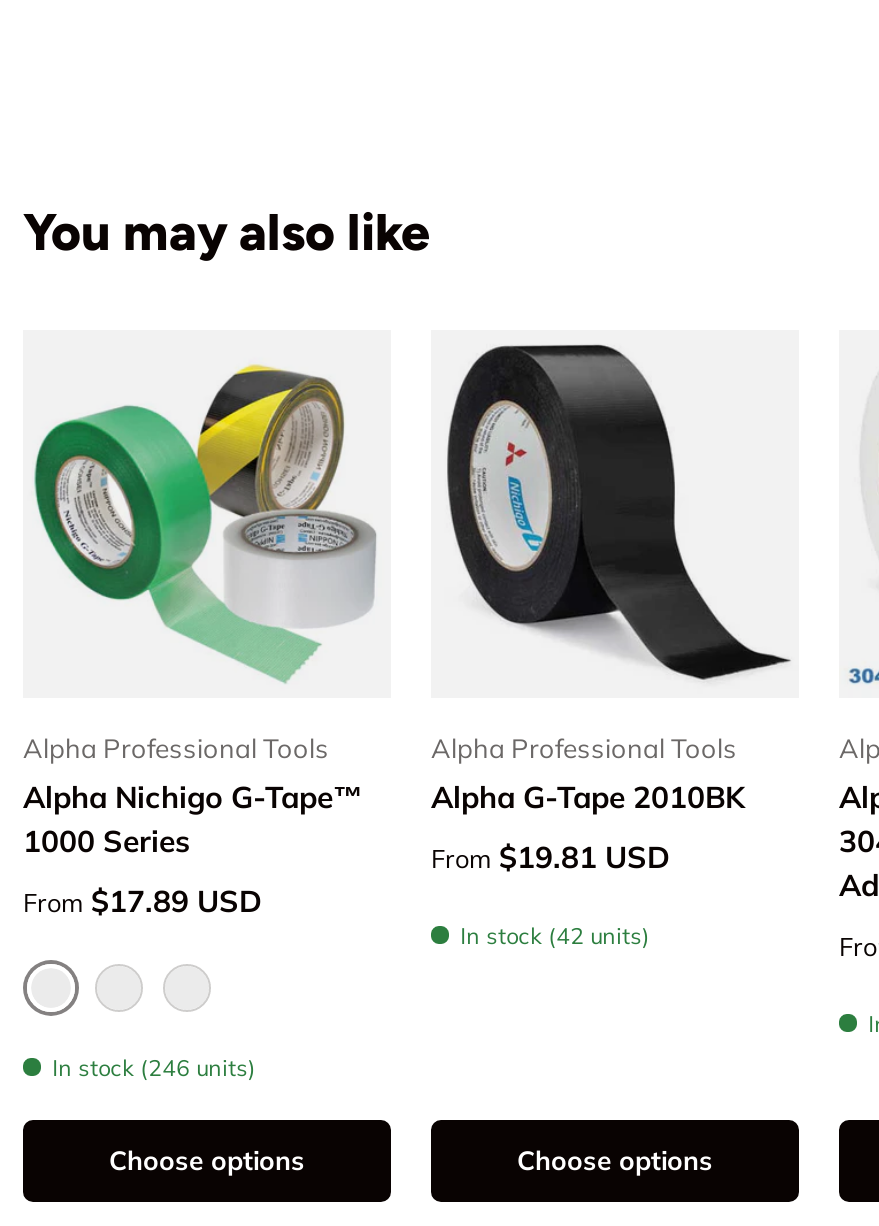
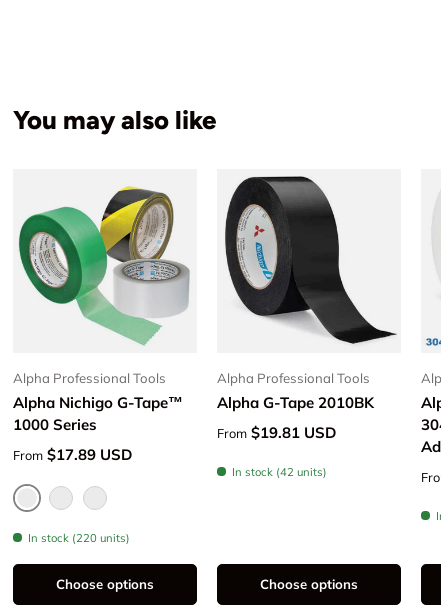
[52,1053,256,1081] In stock (246 units) -> [28,531,130,545] In stock (220 units)

